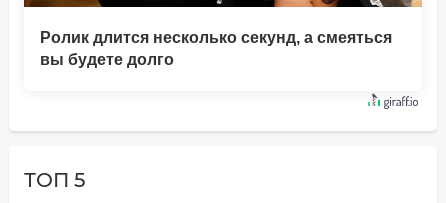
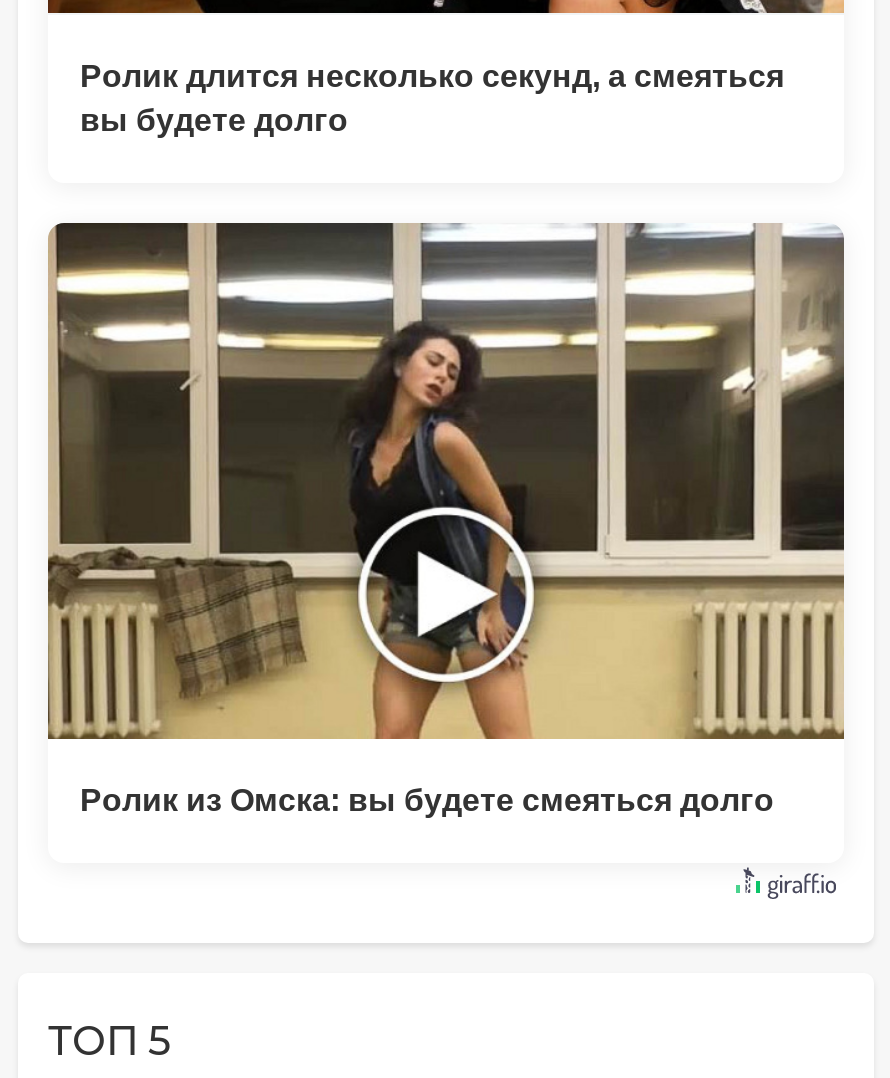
none -> [46,188,846,818] [image] | Ролик из Омска: вы будете смеяться долго

